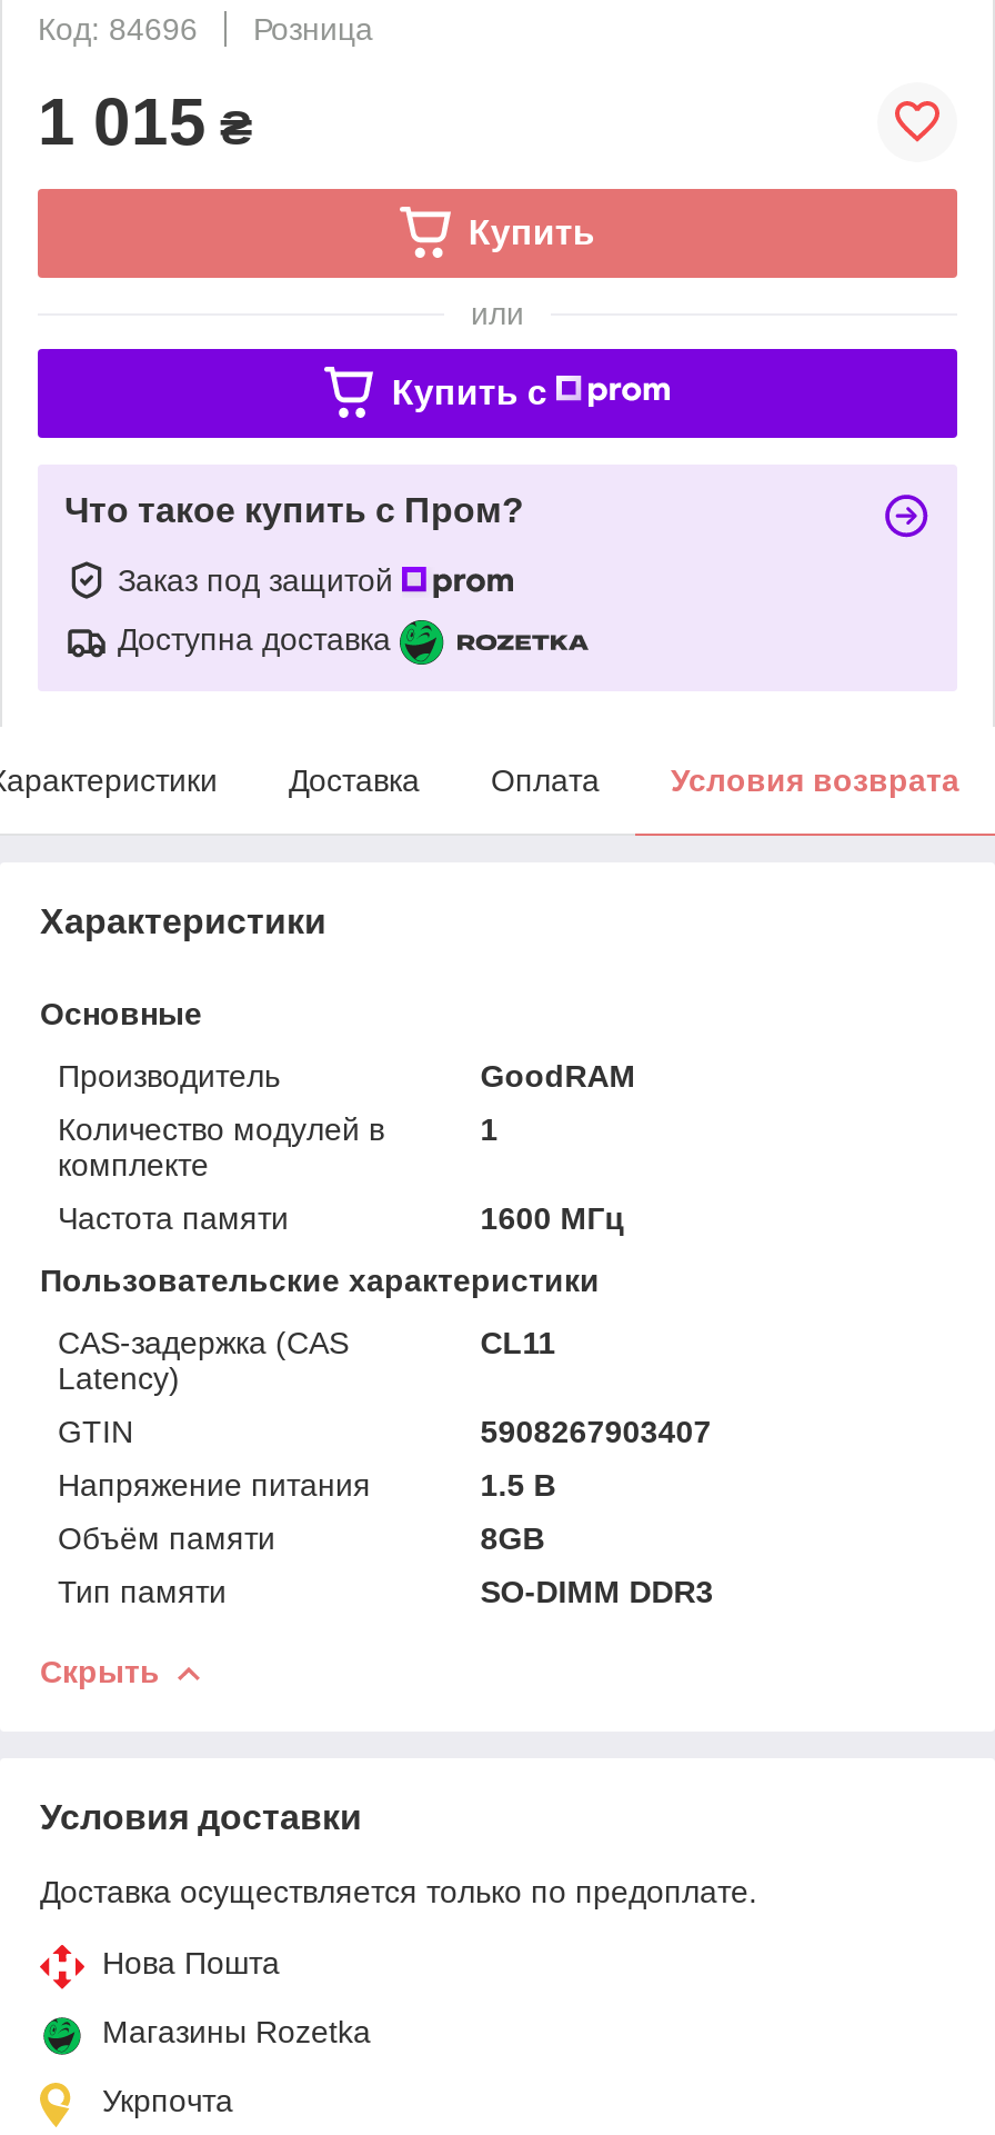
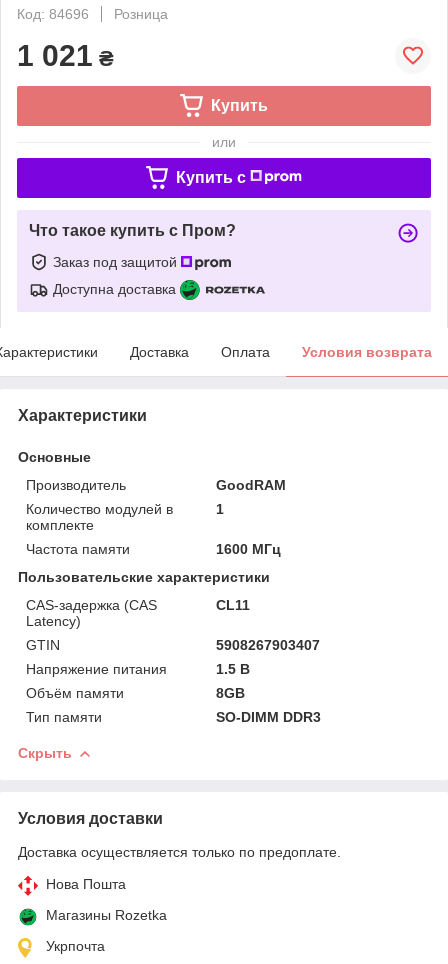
[38,84,253,157] 1 015 ₴ -> [17,39,114,72] 1 021 ₴

